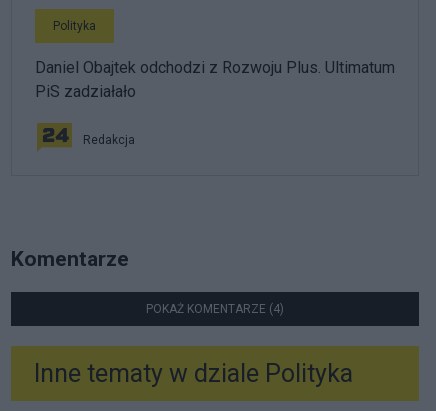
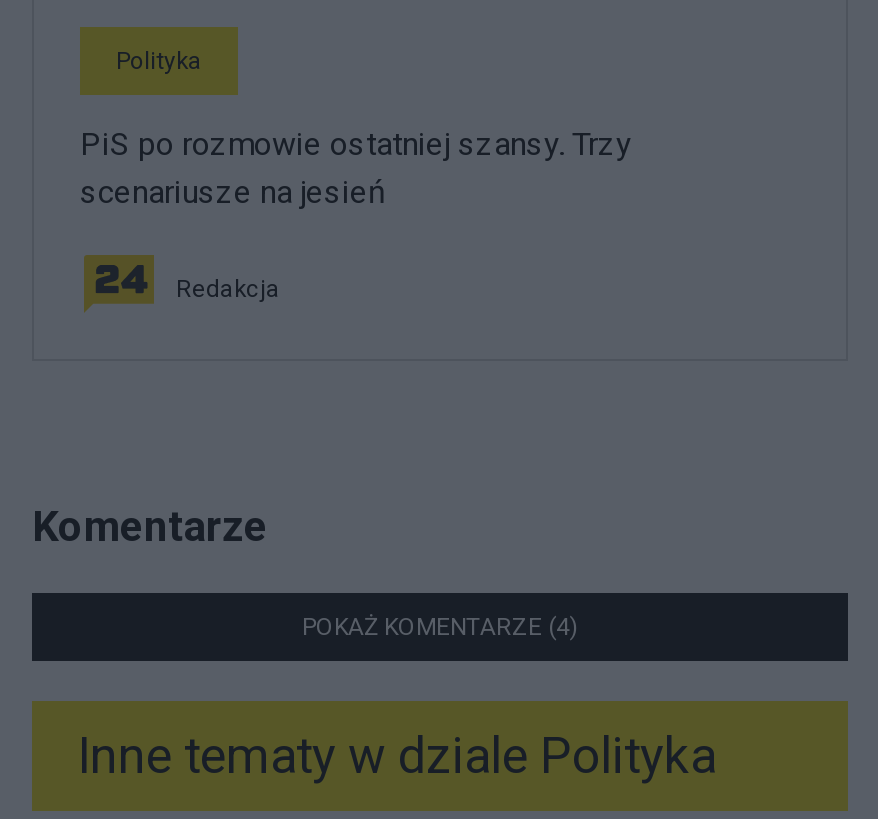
[35,57,395,100] Daniel Obajtek odchodzi z Rozwoju Plus. Ultimatum | PiS zadziałało -> [80,124,632,210] PiS po rozmowie ostatniej szansy. Trzy | scenariusze na jesień

